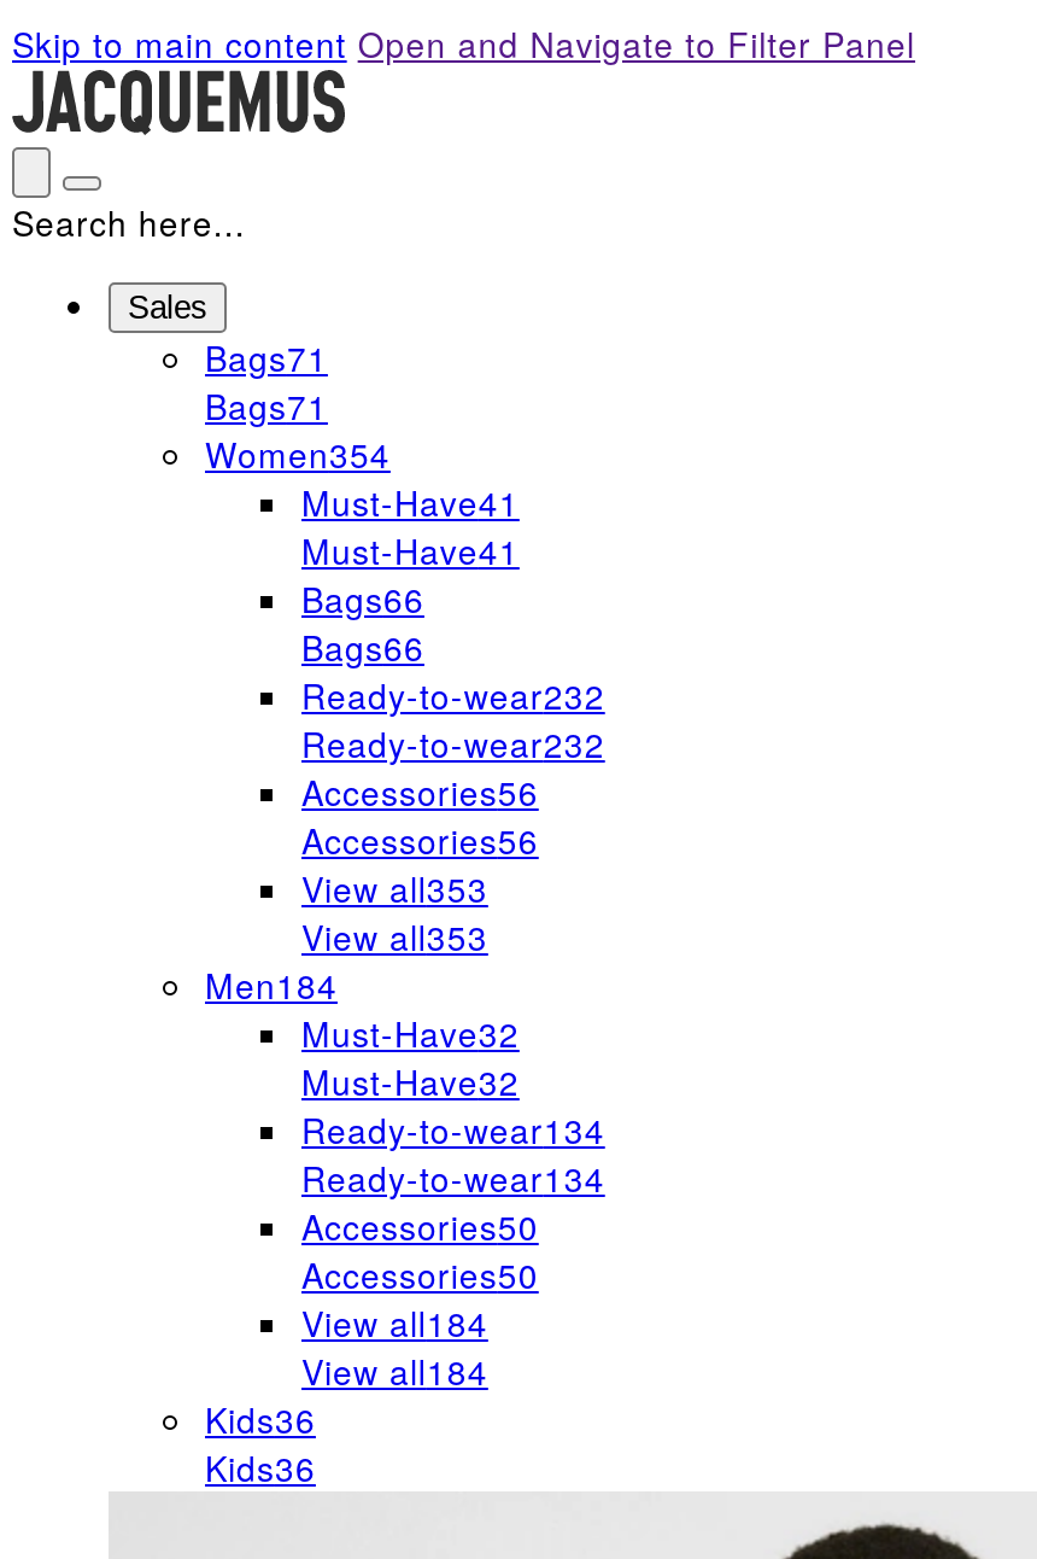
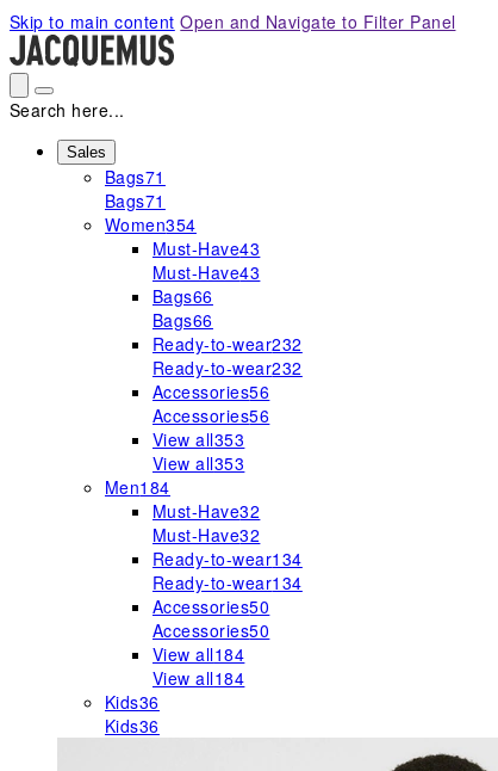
[301,478,519,526] Must-Have41 -> [152,236,260,260] Must-Have43
[301,526,519,574] Must-Have41 -> [152,260,260,284] Must-Have43

